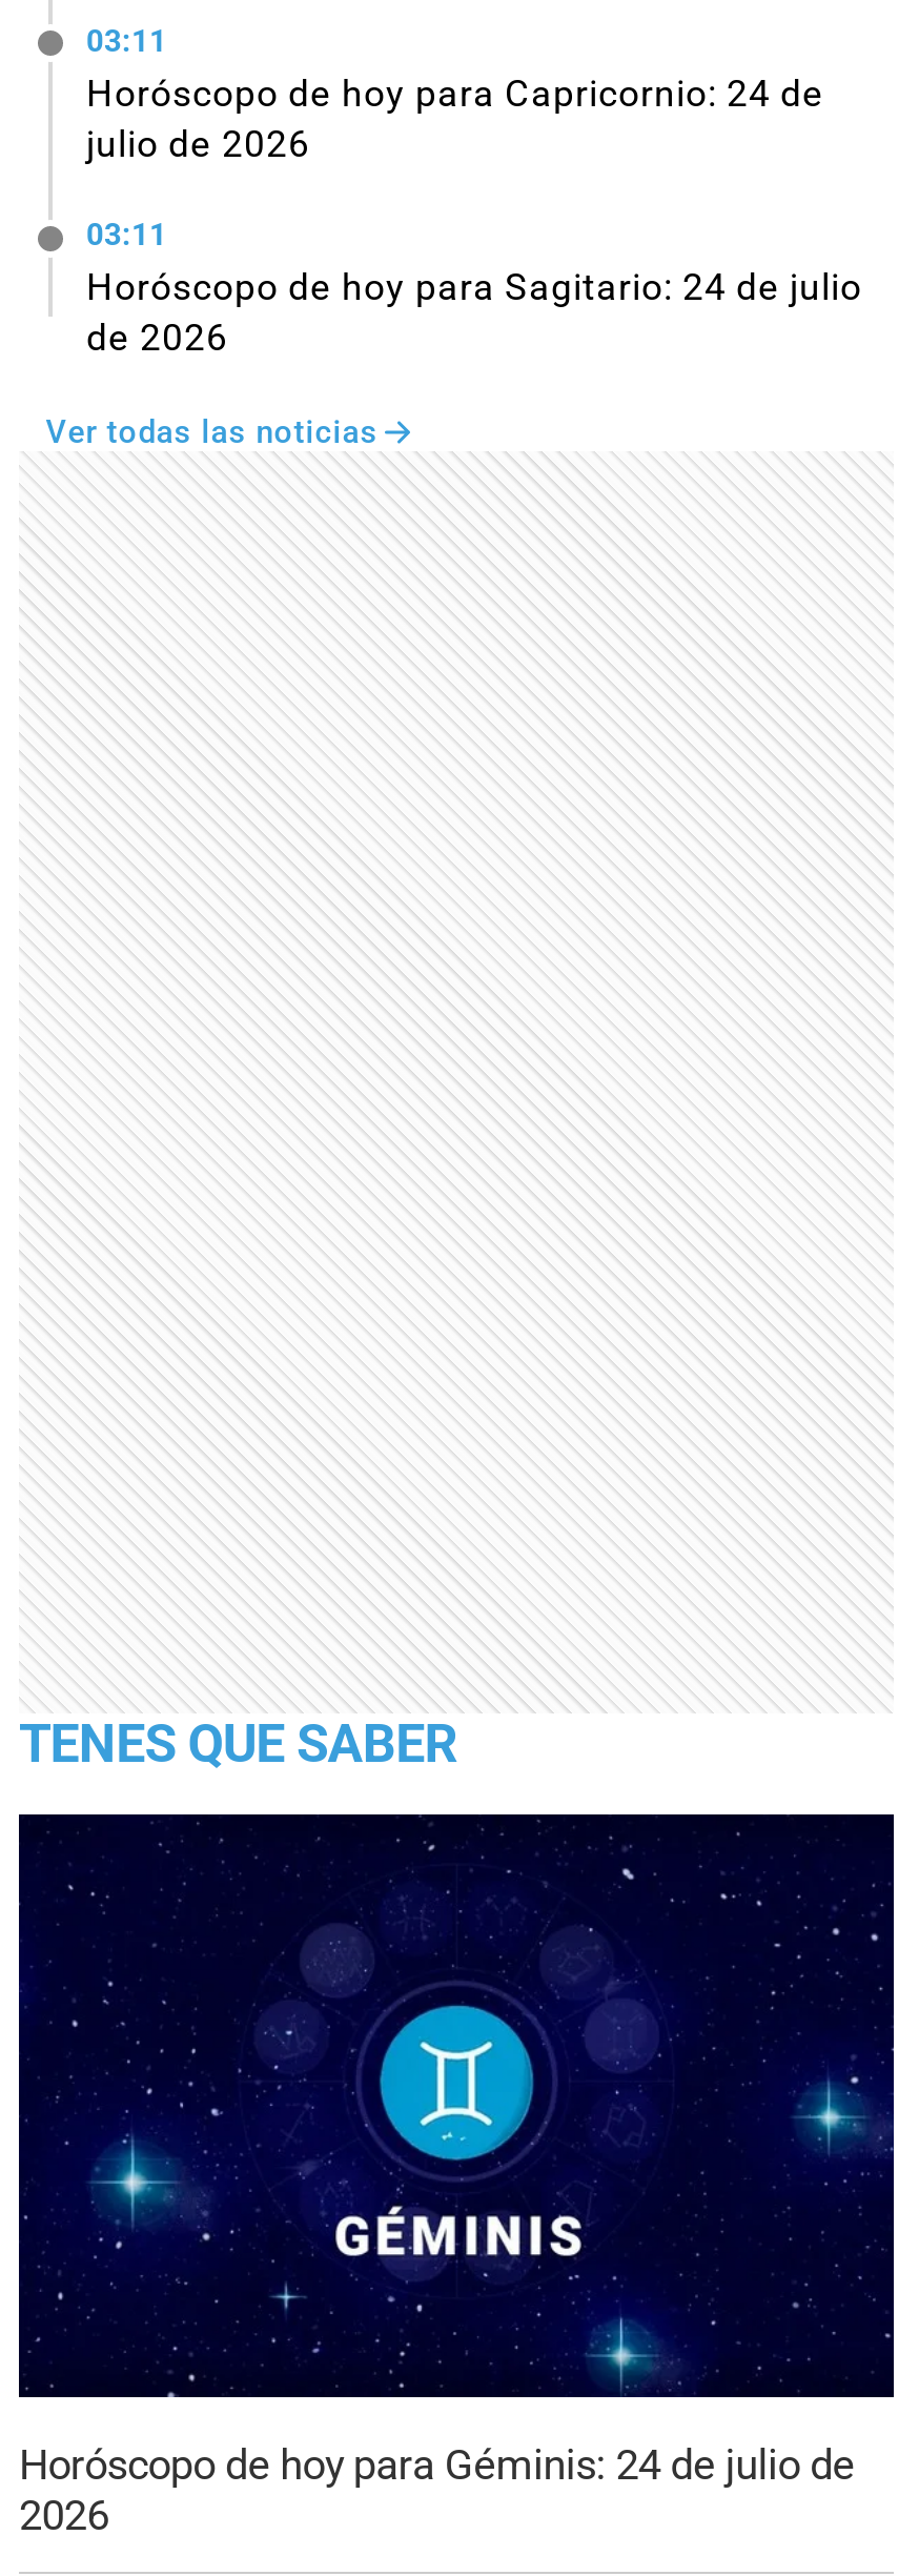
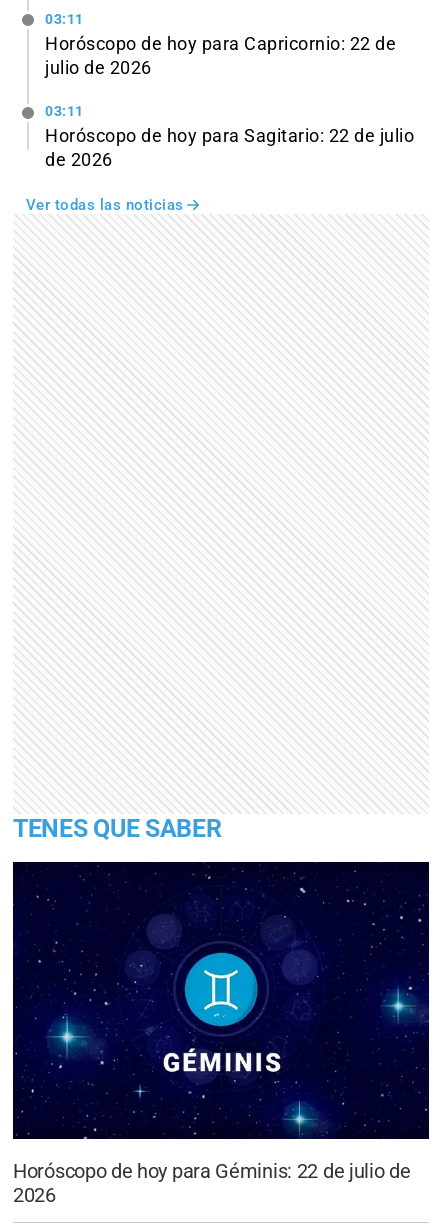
[86,72,824,114] Horóscopo de hoy para Capricornio: 24 de -> [45,34,396,54] Horóscopo de hoy para Capricornio: 22 de
[86,267,862,309] Horóscopo de hoy para Sagitario: 24 de julio -> [45,126,414,146] Horóscopo de hoy para Sagitario: 22 de julio
[19,2439,855,2489] Horóscopo de hoy para Géminis: 24 de julio de -> [13,1159,410,1183] Horóscopo de hoy para Géminis: 22 de julio de

